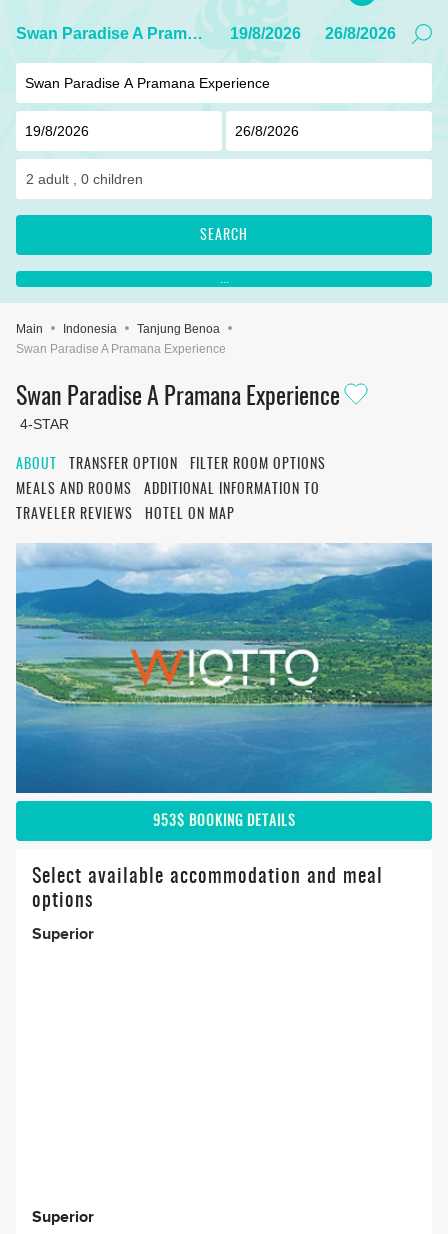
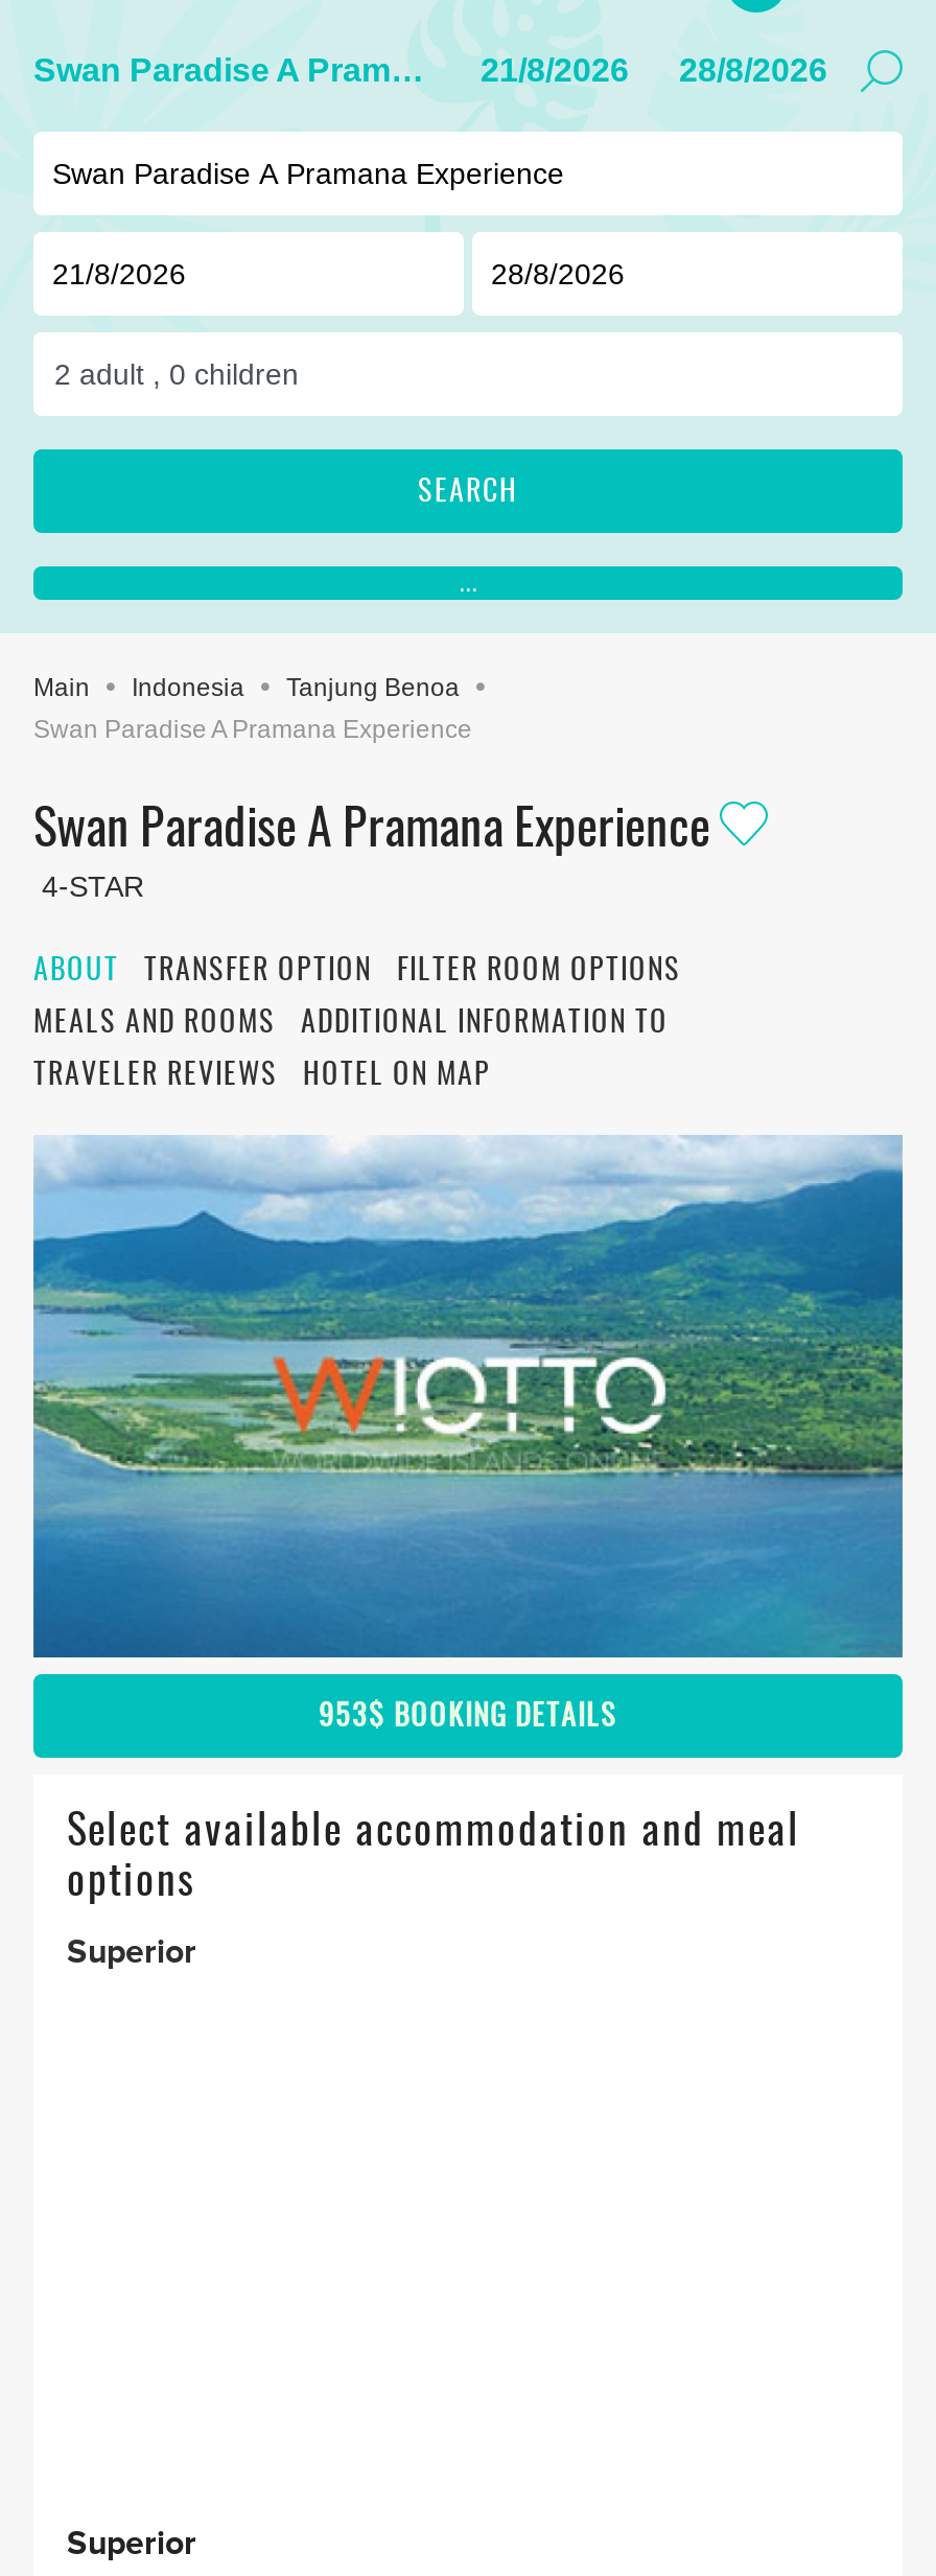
[230,25,301,42] 19/8/2026 -> [481,52,629,88] 21/8/2026
[325,25,396,42] 26/8/2026 -> [679,52,827,88] 28/8/2026

